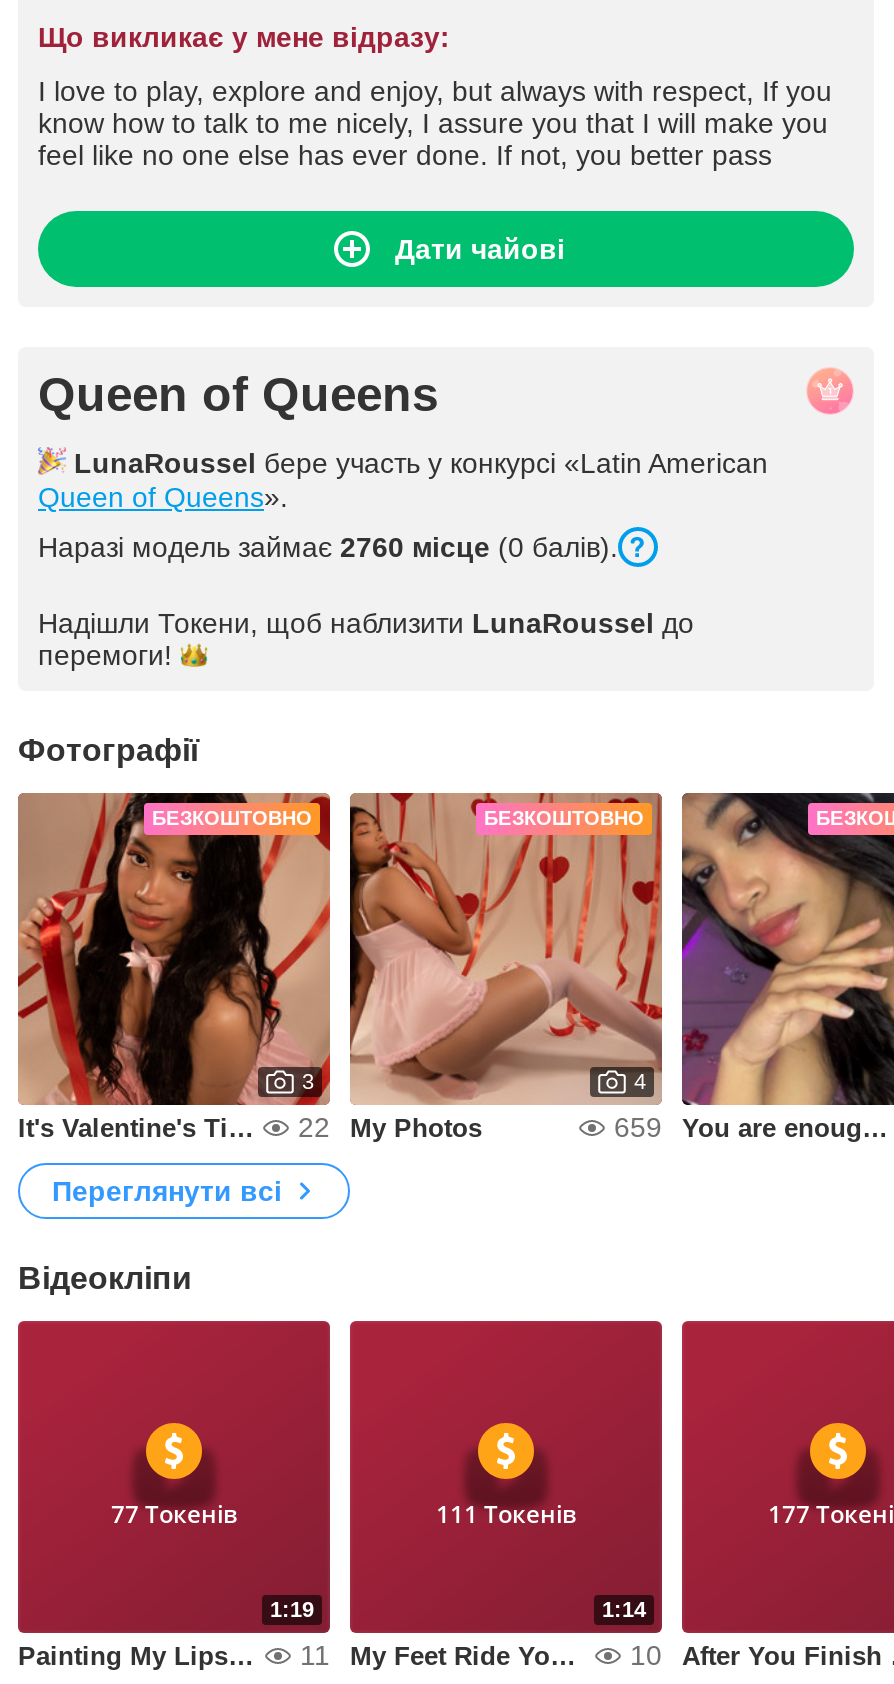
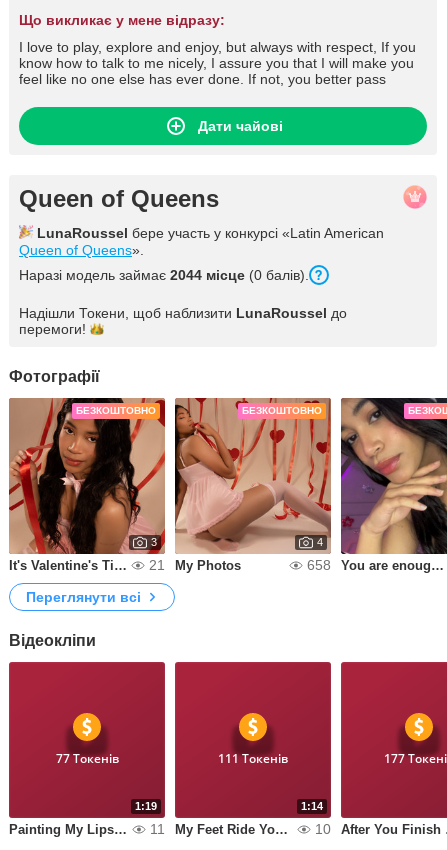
[38,531,618,563] Наразі модель займає 2760 місце (0 балів). -> [19,267,309,283] Наразі модель займає 2044 місце (0 балів).
[298,1111,330,1143] 22 -> [149,557,165,573] 21
[614,1111,662,1143] 659 -> [307,557,331,573] 658

